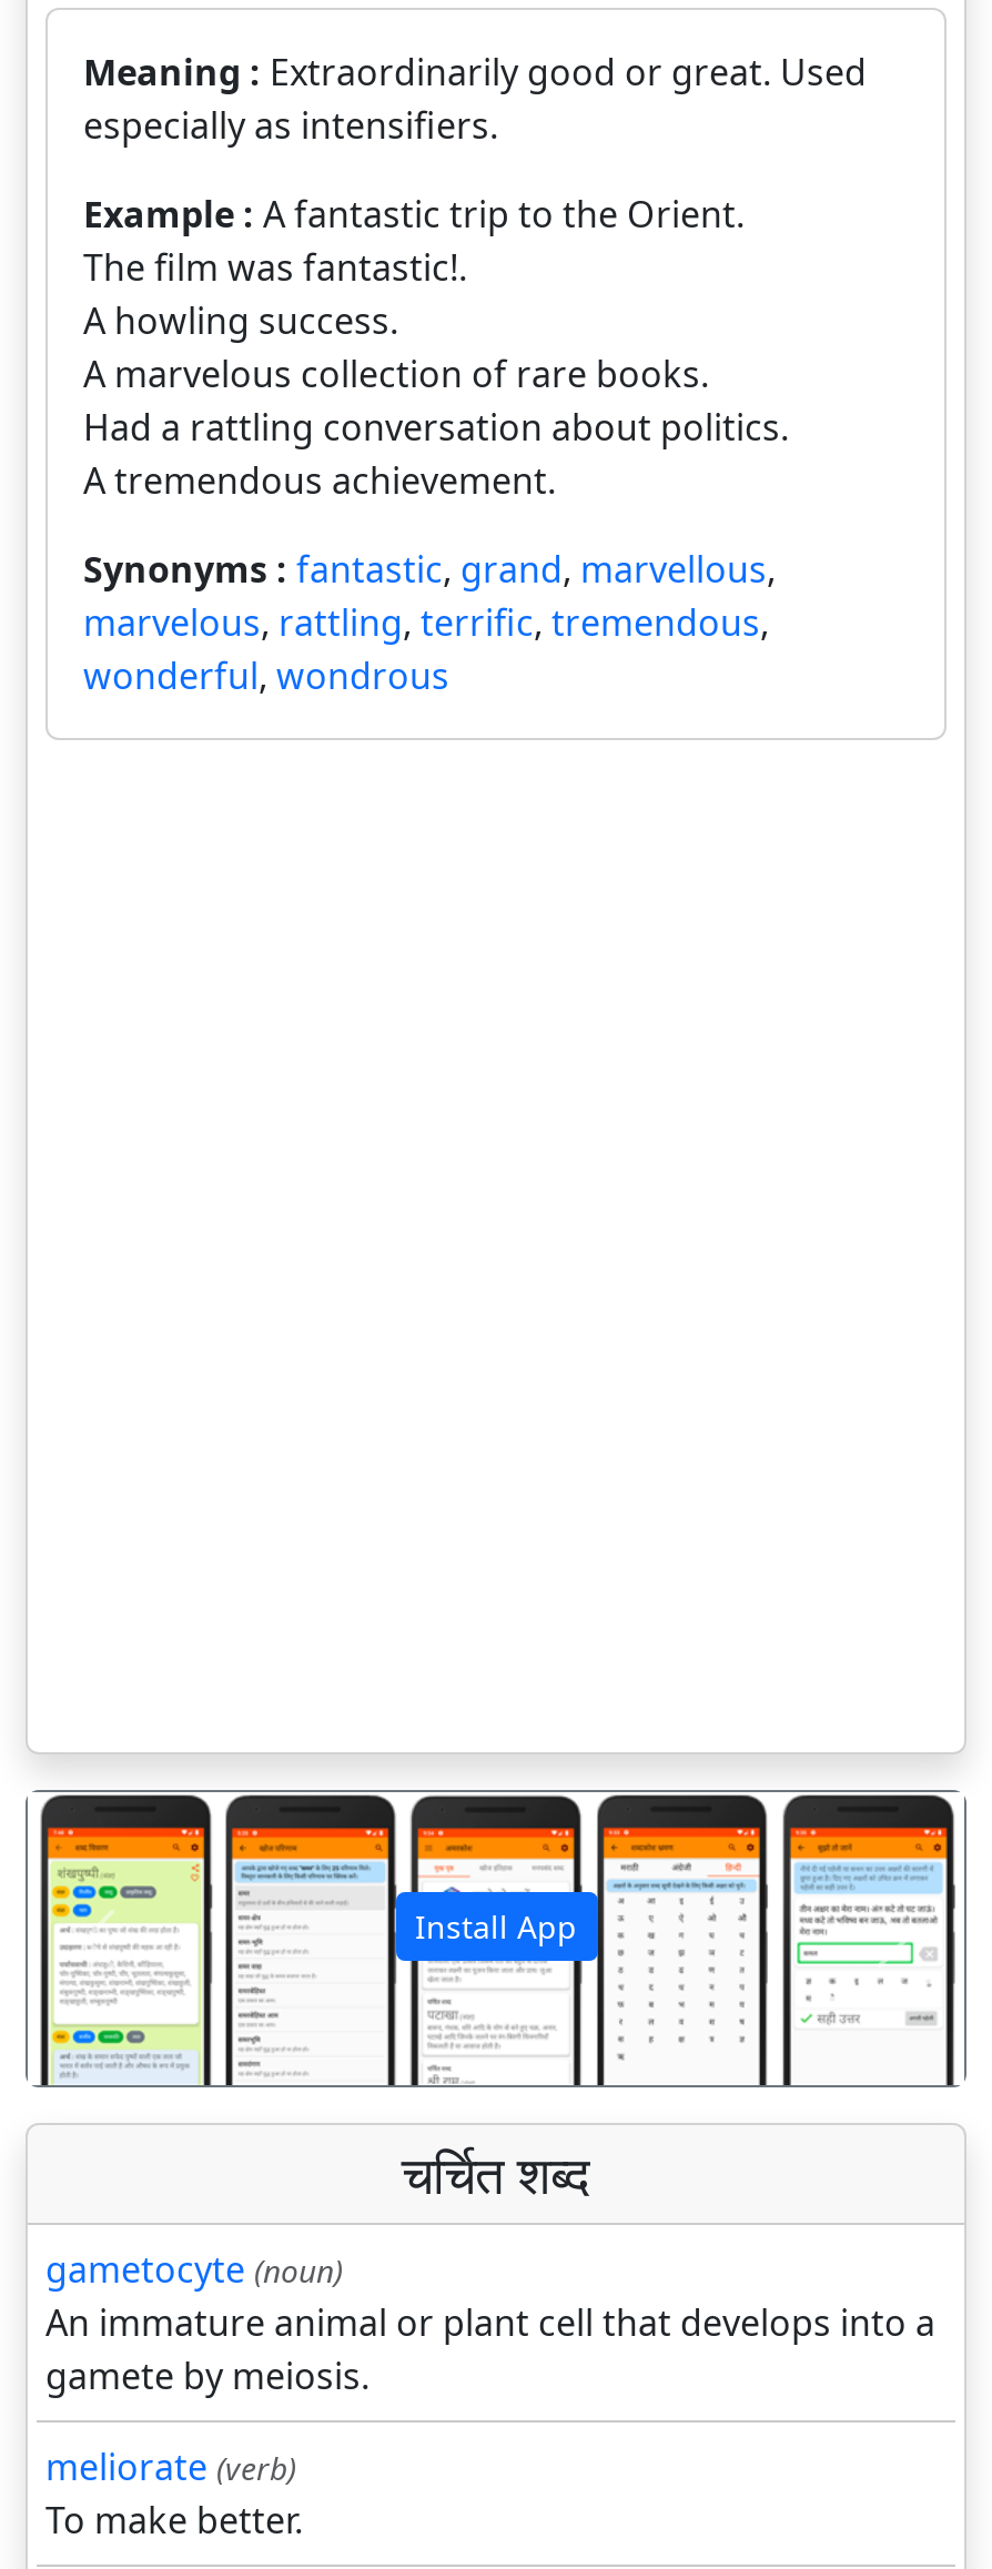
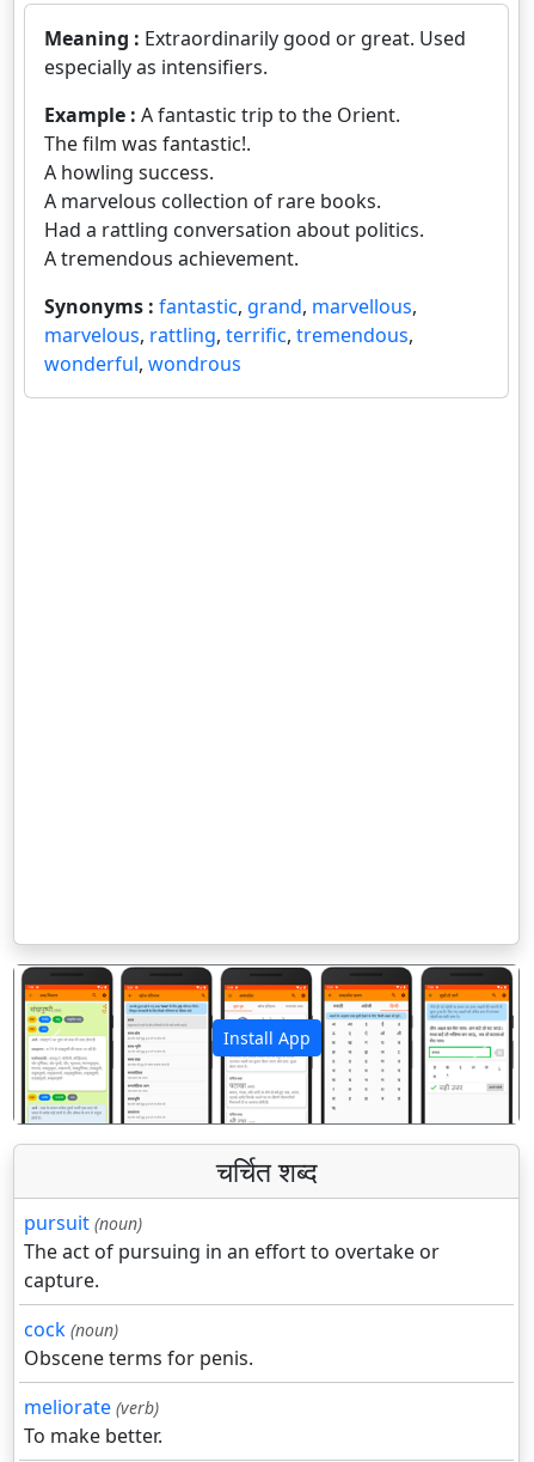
[45,2245,935,2401] gametocyte (noun) | An immature animal or plant cell that develops into a | gamete by meiosis. -> [24,1210,440,1371] pursuit (noun) | The act of pursuing in an effort to overtake or | capture. | cock (noun) | Obscene terms for penis.

